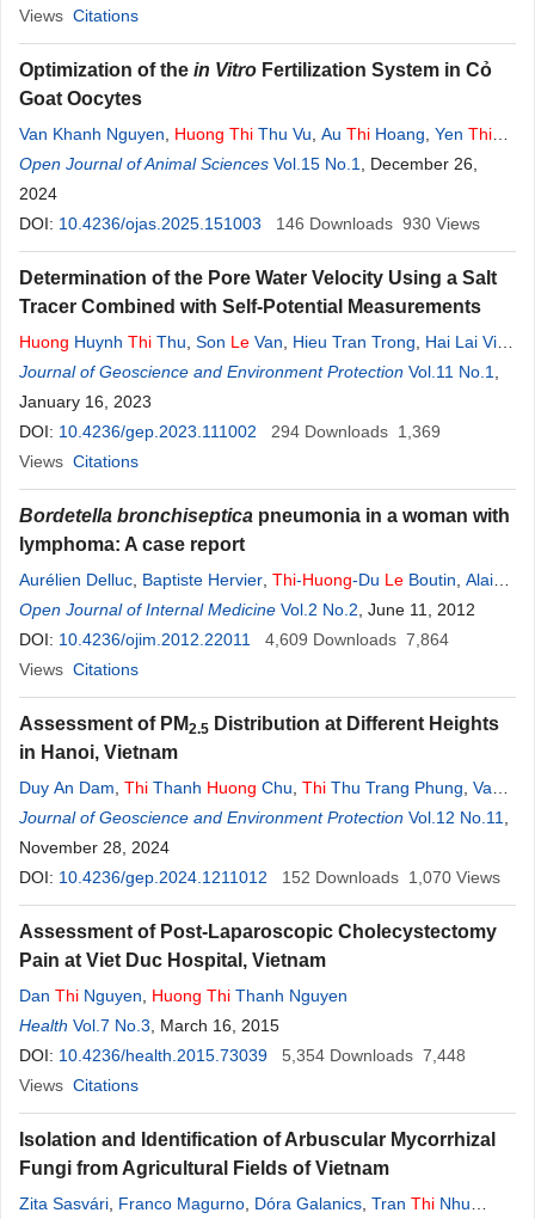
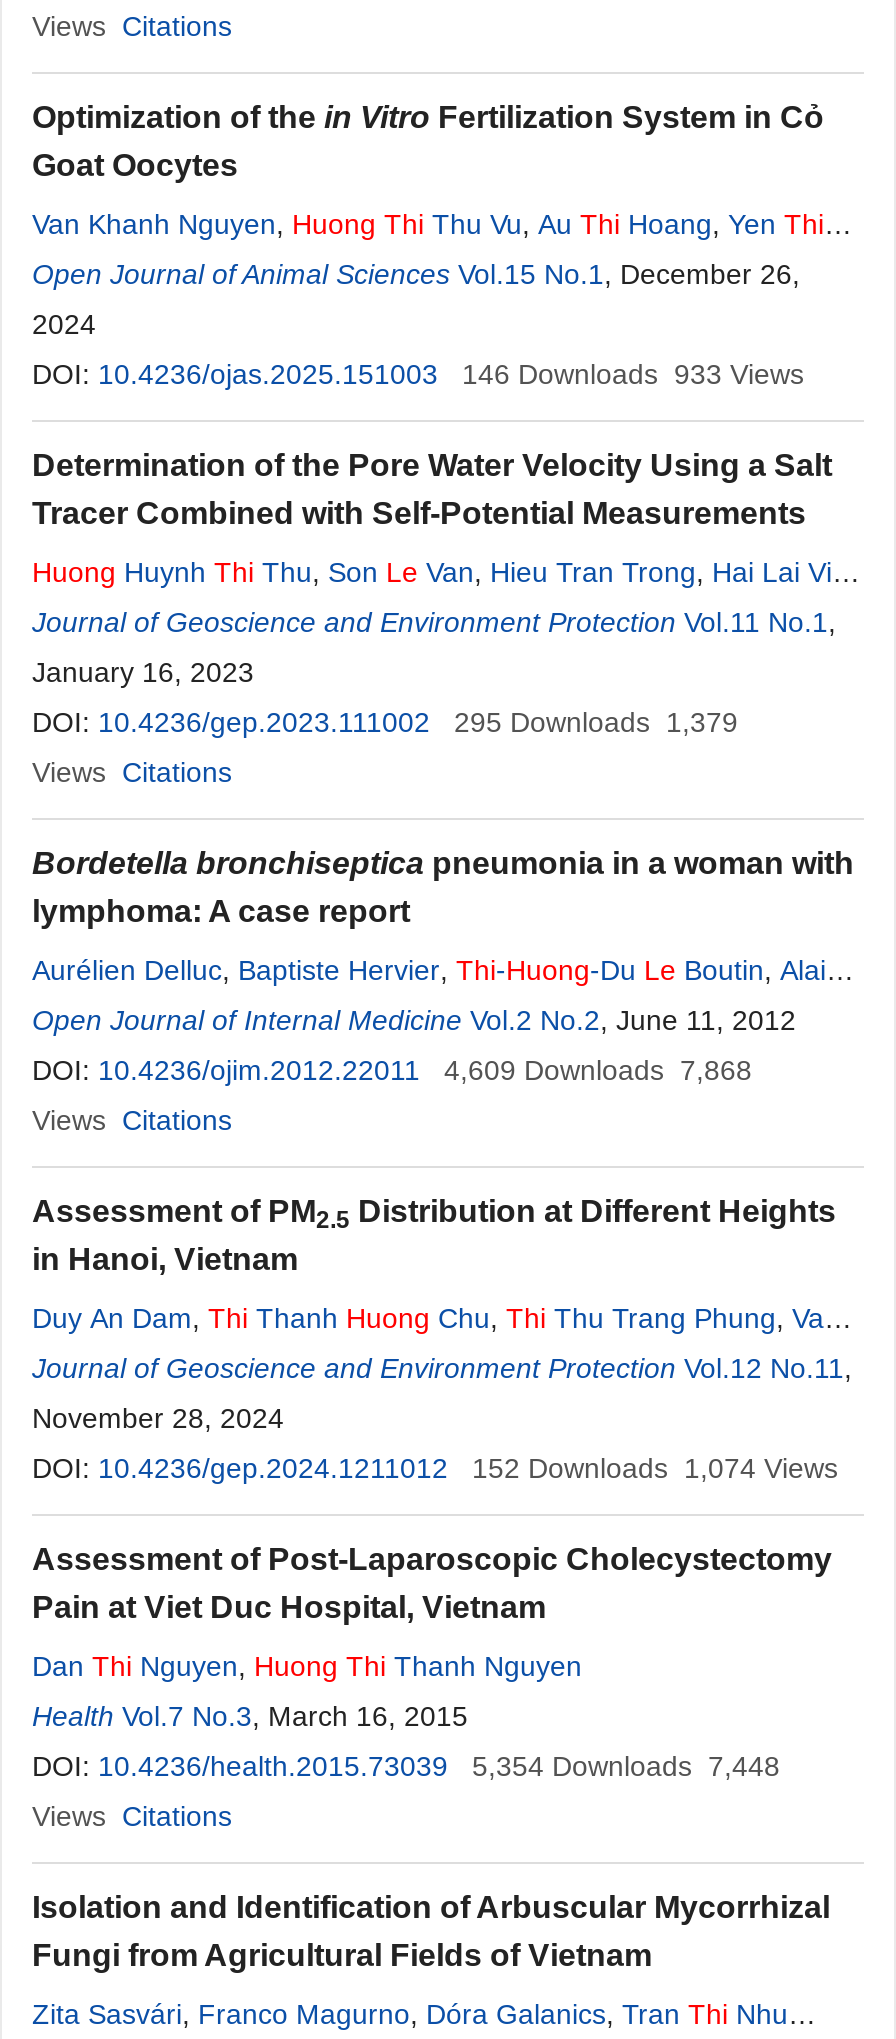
[276,214,480,233] 146 Downloads 930 Views -> [462,358,804,390] 146 Downloads 933 Views
[19,422,441,441] DOI: 10.4236/gep.2023.111002 294 Downloads 1,369 -> [32,706,738,738] DOI: 10.4236/gep.2023.111002 295 Downloads 1,379
[19,630,449,649] DOI: 10.4236/ojim.2012.22011 4,609 Downloads 7,864 -> [32,1054,752,1086] DOI: 10.4236/ojim.2012.22011 4,609 Downloads 7,868
[282,868,500,887] 152 Downloads 1,070 Views -> [472,1452,838,1484] 152 Downloads 1,074 Views

